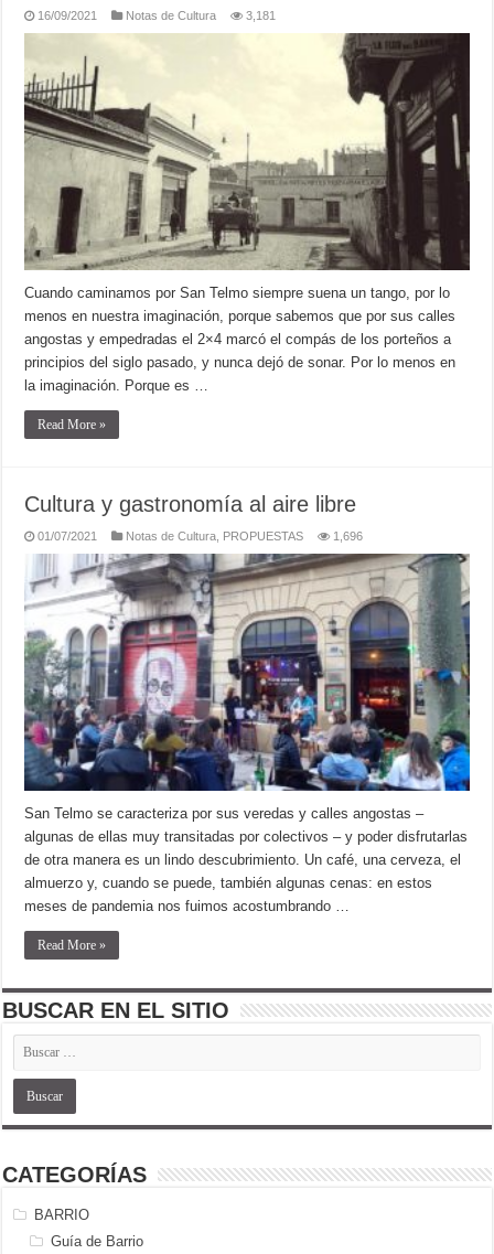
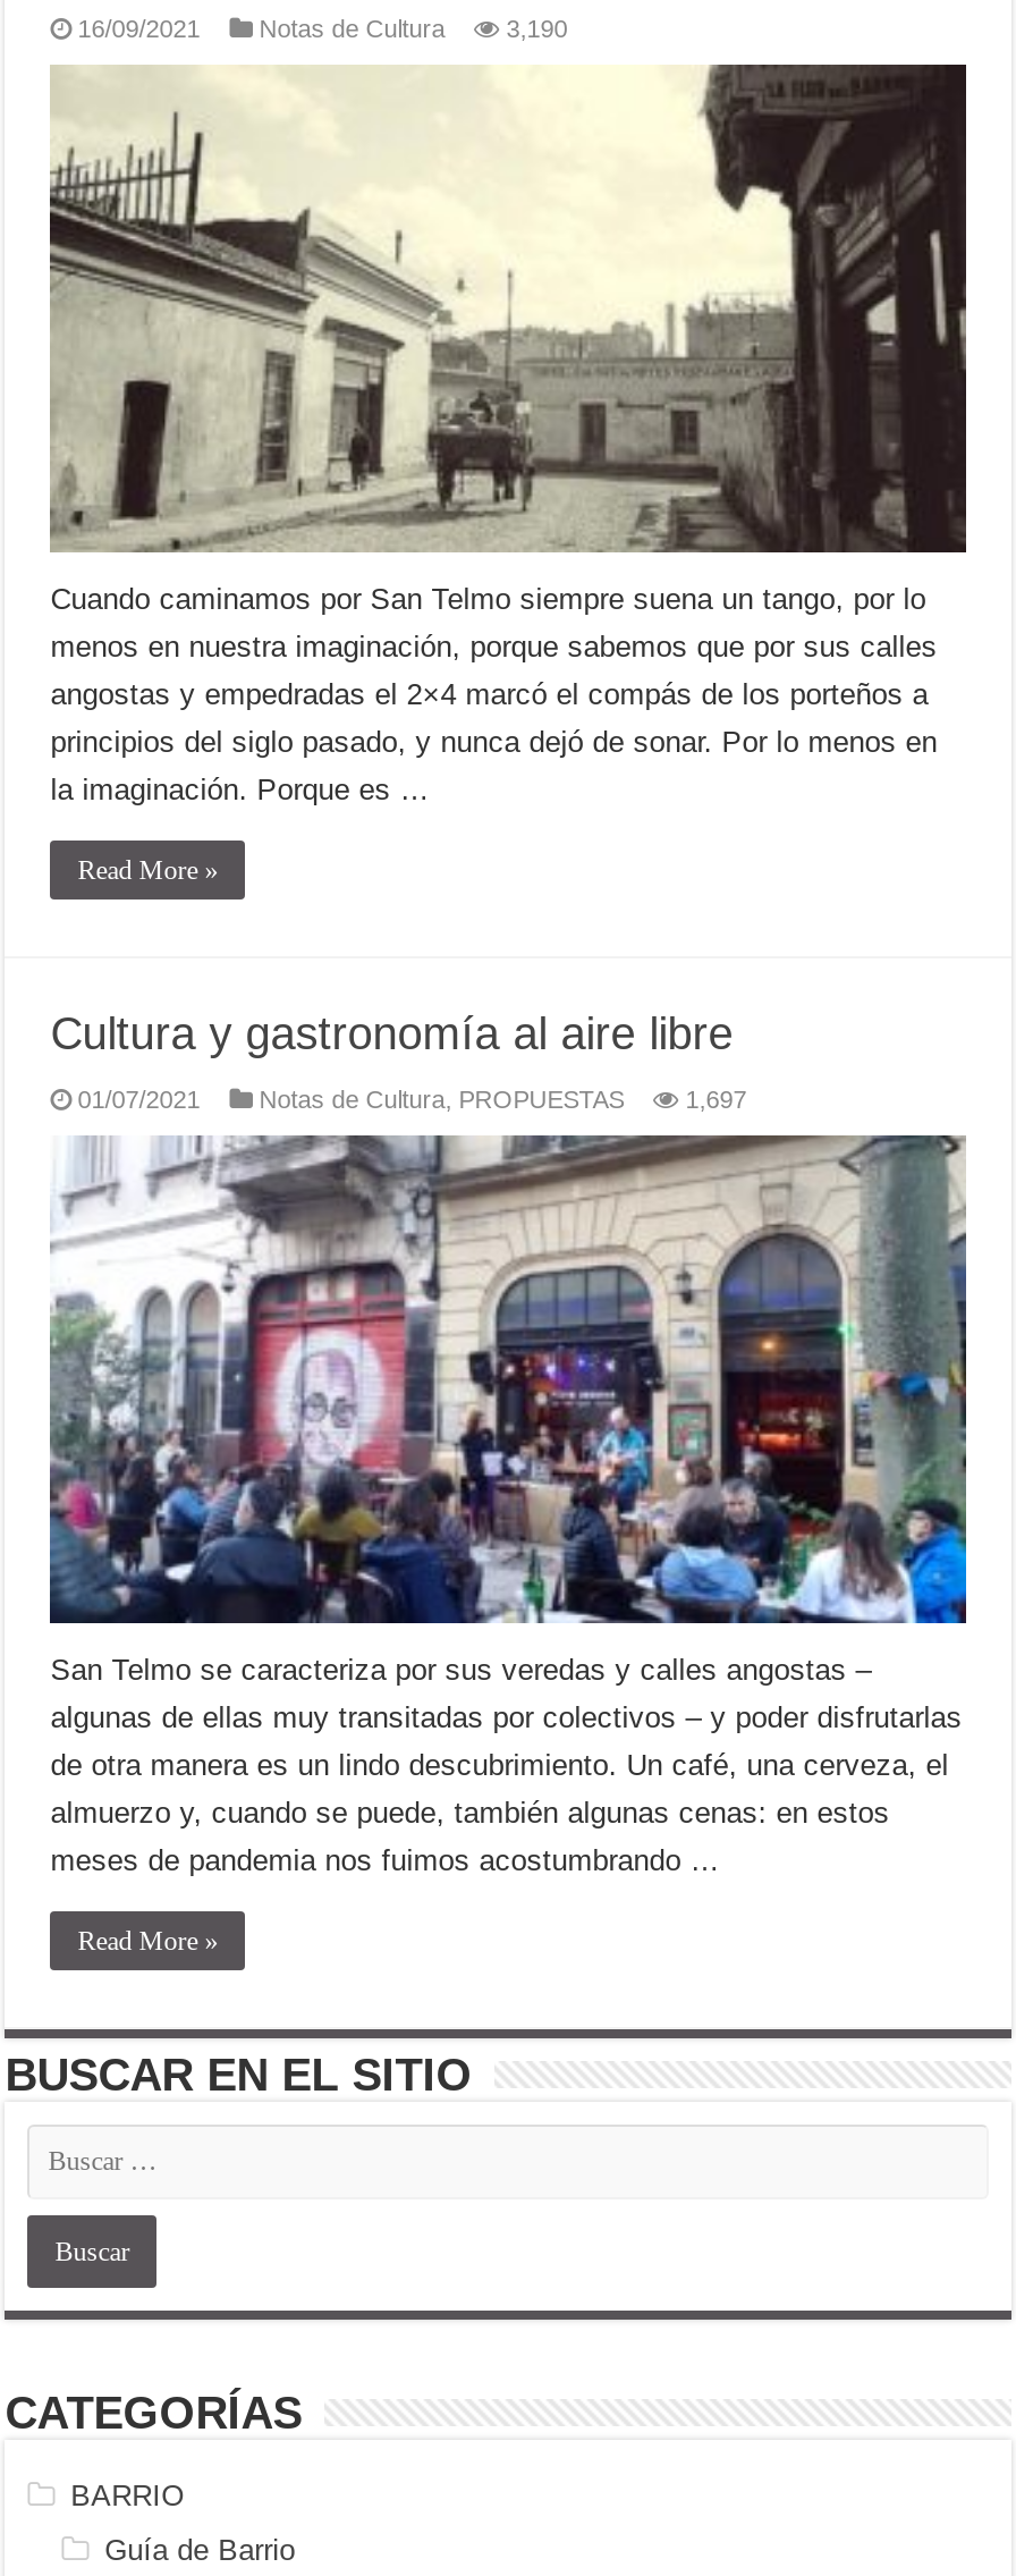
[246,9,276,22] 3,181 -> [506,15,567,42] 3,190
[333,529,363,542] 1,696 -> [685,1085,747,1112] 1,697

